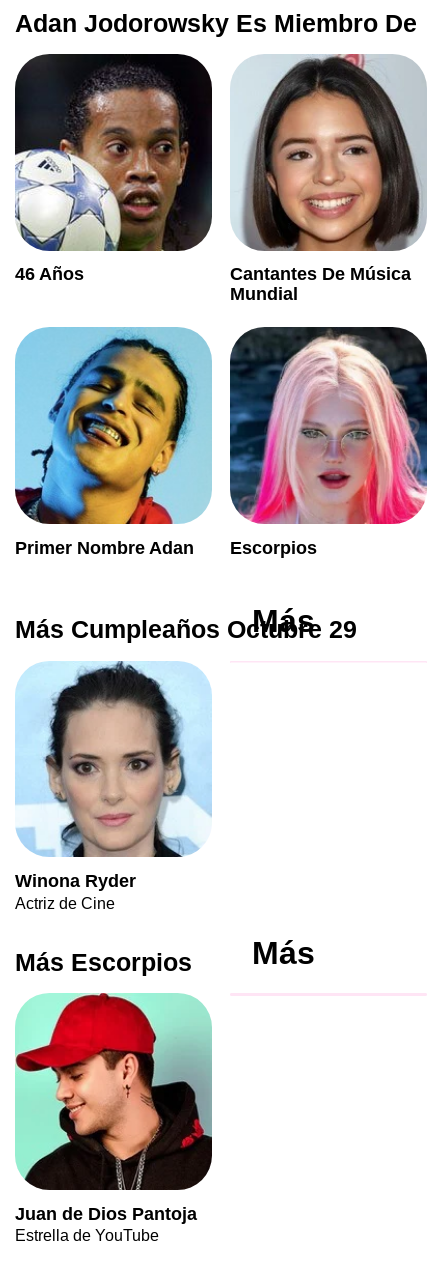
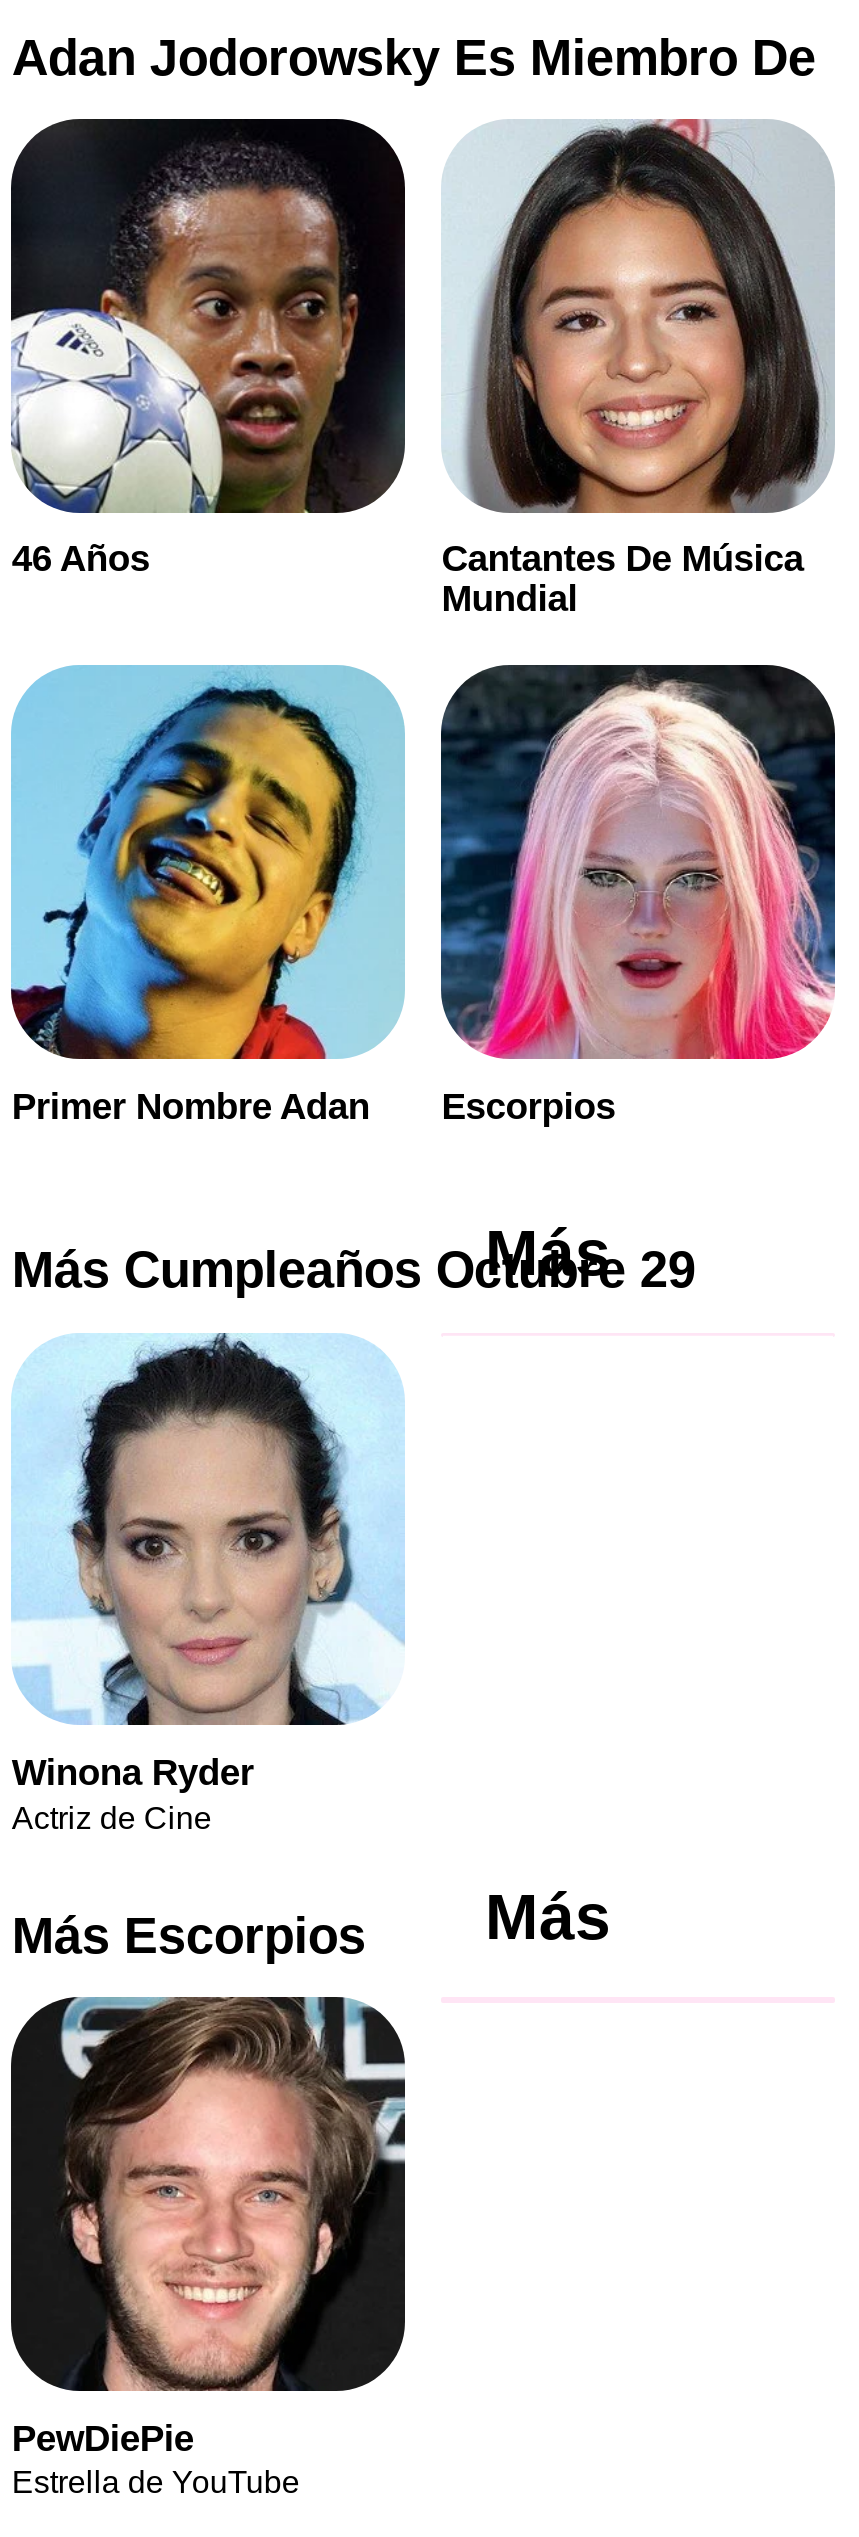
[15,993,212,1223] [image] | Juan de Dios Pantoja -> [9,1995,407,2458] [image] | PewDiePie

